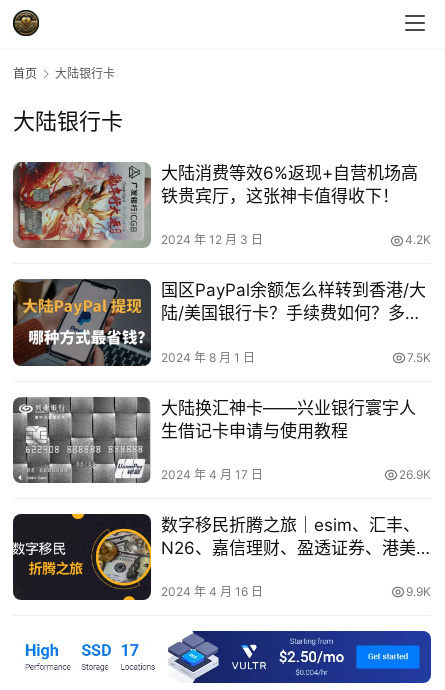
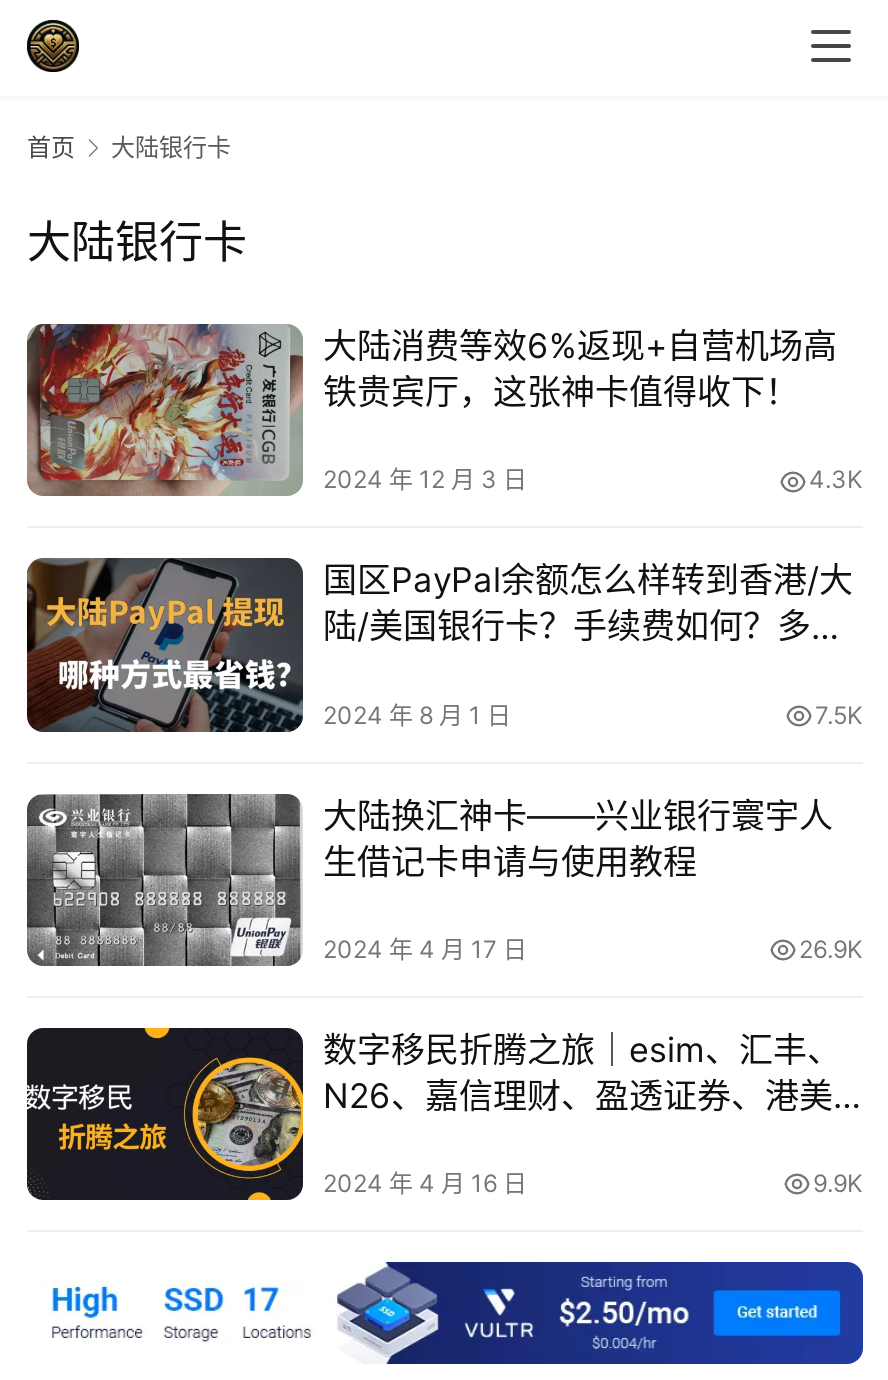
[405,232,431,247] 4.2K -> [809,465,863,495] 4.3K

